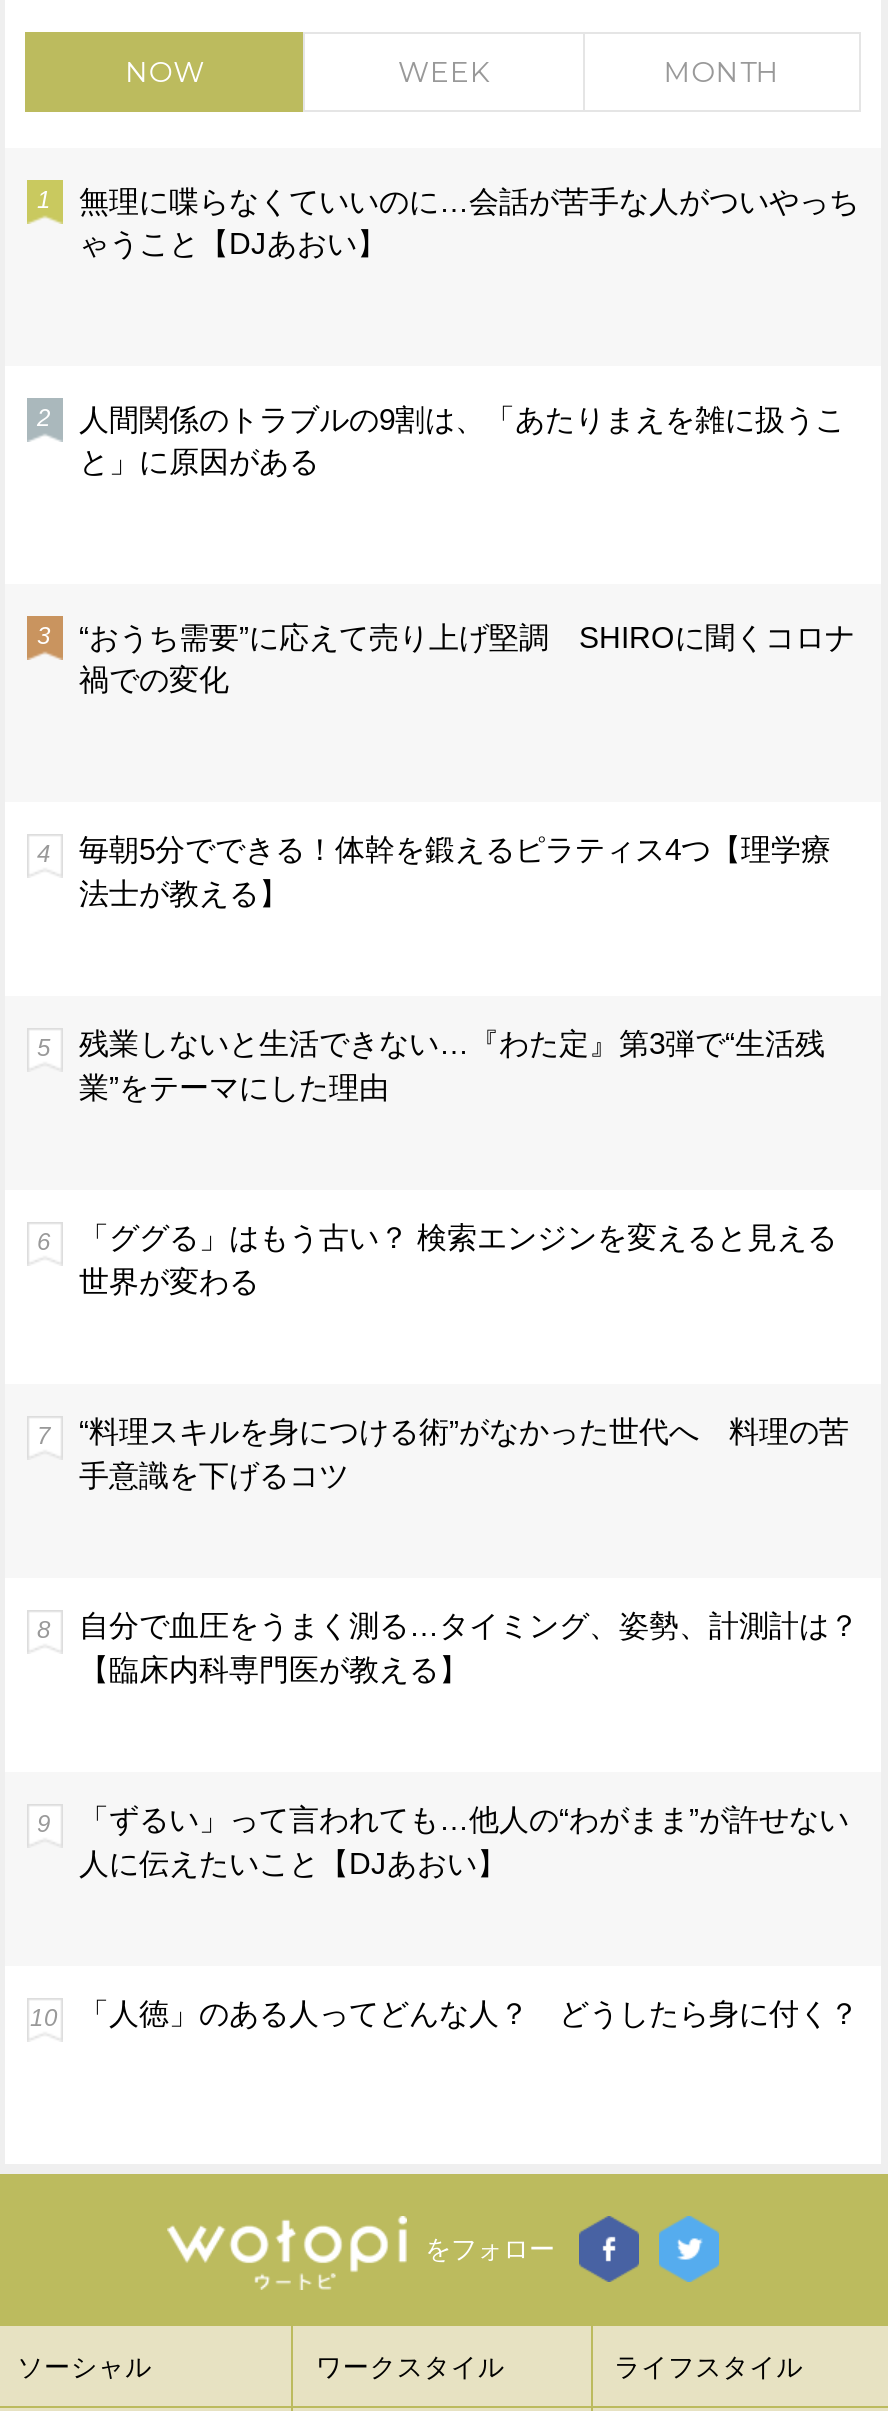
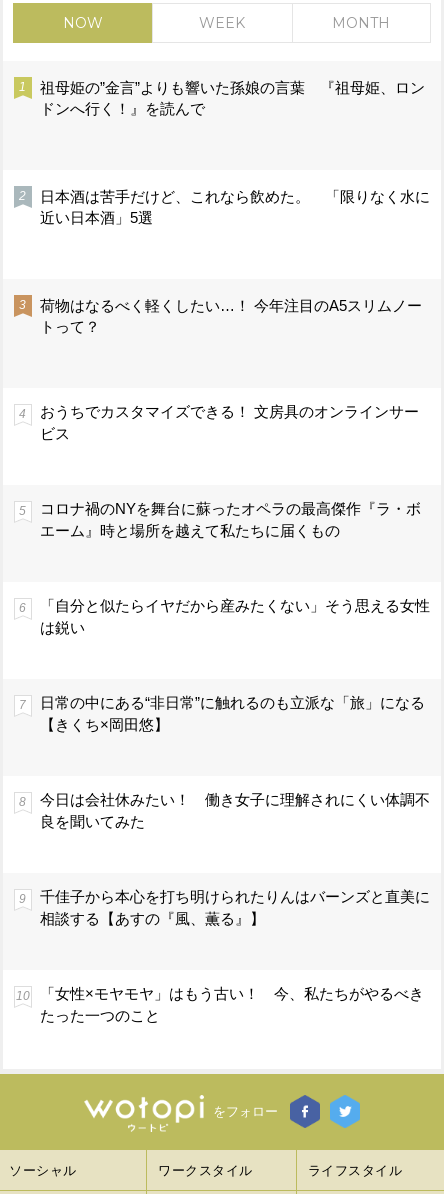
[79,183,859,259] 無理に喋らなくていいのに…会話が苦手な人がついやっち | ゃうこと【DJあおい】 -> [40,79,425,117] 祖母姫の”金言”よりも響いた孫娘の言葉 『祖母姫、ロン | ドンへ行く！』を読んで
[79,401,845,477] 人間関係のトラブルの9割は、「あたりまえを雑に扱うこ | と」に原因がある -> [40,188,430,226] 日本酒は苦手だけど、これなら飲めた。 「限りなく水に | 近い日本酒」5選
[79,619,855,695] “おうち需要”に応えて売り上げ堅調 SHIROに聞くコロナ | 禍での変化 -> [40,297,422,335] 荷物はなるべく軽くしたい…！ 今年注目のA5スリムノー | トって？
[79,831,831,909] 毎朝5分でできる！体幹を鍛えるピラティス4つ【理学療 | 法士が教える】 -> [40,403,419,442] おうちでカスタマイズできる！ 文房具のオンラインサー | ビス
[79,1025,825,1103] 残業しないと生活できない…『わた定』第3弾で“生活残 | 業”をテーマにした理由 -> [40,500,421,539] コロナ禍のNYを舞台に蘇ったオペラの最高傑作『ラ・ボ | エーム』時と場所を越えて私たちに届くもの
[79,1219,837,1297] 「ググる」はもう古い？ 検索エンジンを変えると見える | 世界が変わる -> [40,597,430,636] 「自分と似たらイヤだから産みたくない」そう思える女性 | は鋭い
[79,1413,849,1491] “料理スキルを身につける術”がなかった世代へ 料理の苦 | 手意識を下げるコツ -> [40,694,425,733] 日常の中にある“非日常”に触れるのも立派な「旅」になる | 【きくち×岡田悠】
[79,1607,859,1685] 自分で血圧をうまく測る…タイミング、姿勢、計測計は？ | 【臨床内科専門医が教える】 -> [40,791,430,830] 今日は会社休みたい！ 働き女子に理解されにくい体調不 | 良を聞いてみた
[79,1801,849,1879] 「ずるい」って言われても…他人の“わがまま”が許せない | 人に伝えたいこと【DJあおい】 -> [40,888,430,927] 千佳子から本心を打ち明けられたりんはバーンズと直美に | 相談する【あすの『風、薫る』】
[79,1995,859,2029] 「人徳」のある人ってどんな人？ どうしたら身に付く？ -> [40,985,424,1024] 「女性×モヤモヤ」はもう古い！ 今、私たちがやるべき | たった一つのこと

